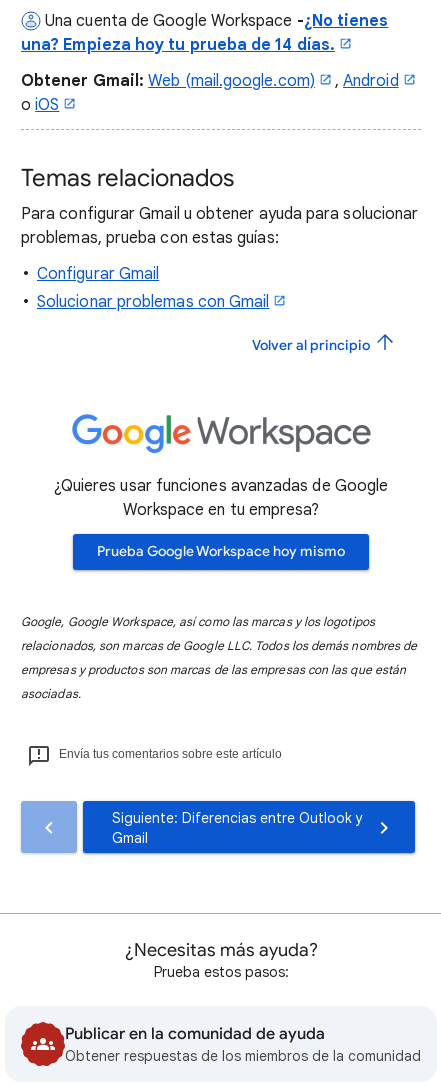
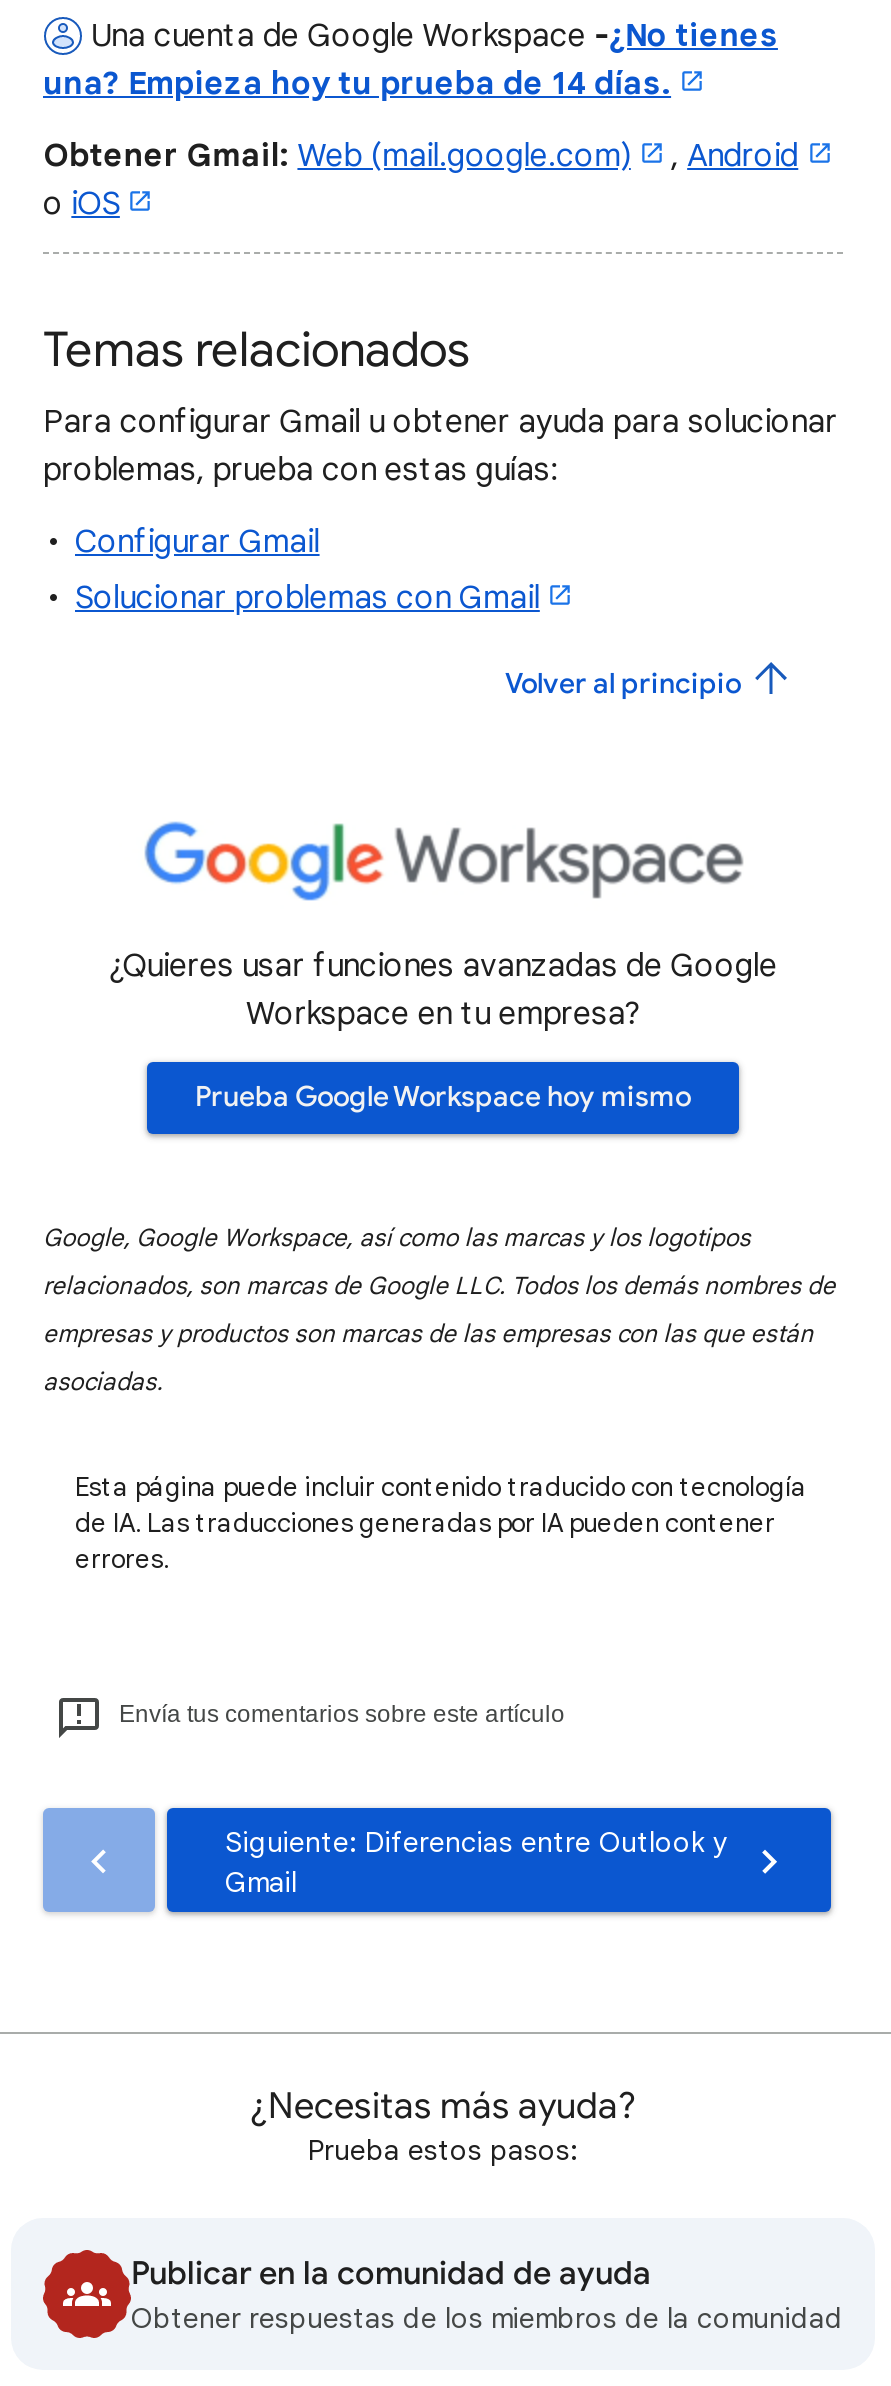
none -> [75,1469,807,1575] Esta página puede incluir contenido traducido con tecnología | de IA. Las traducciones generadas por IA pueden contener | errores.

